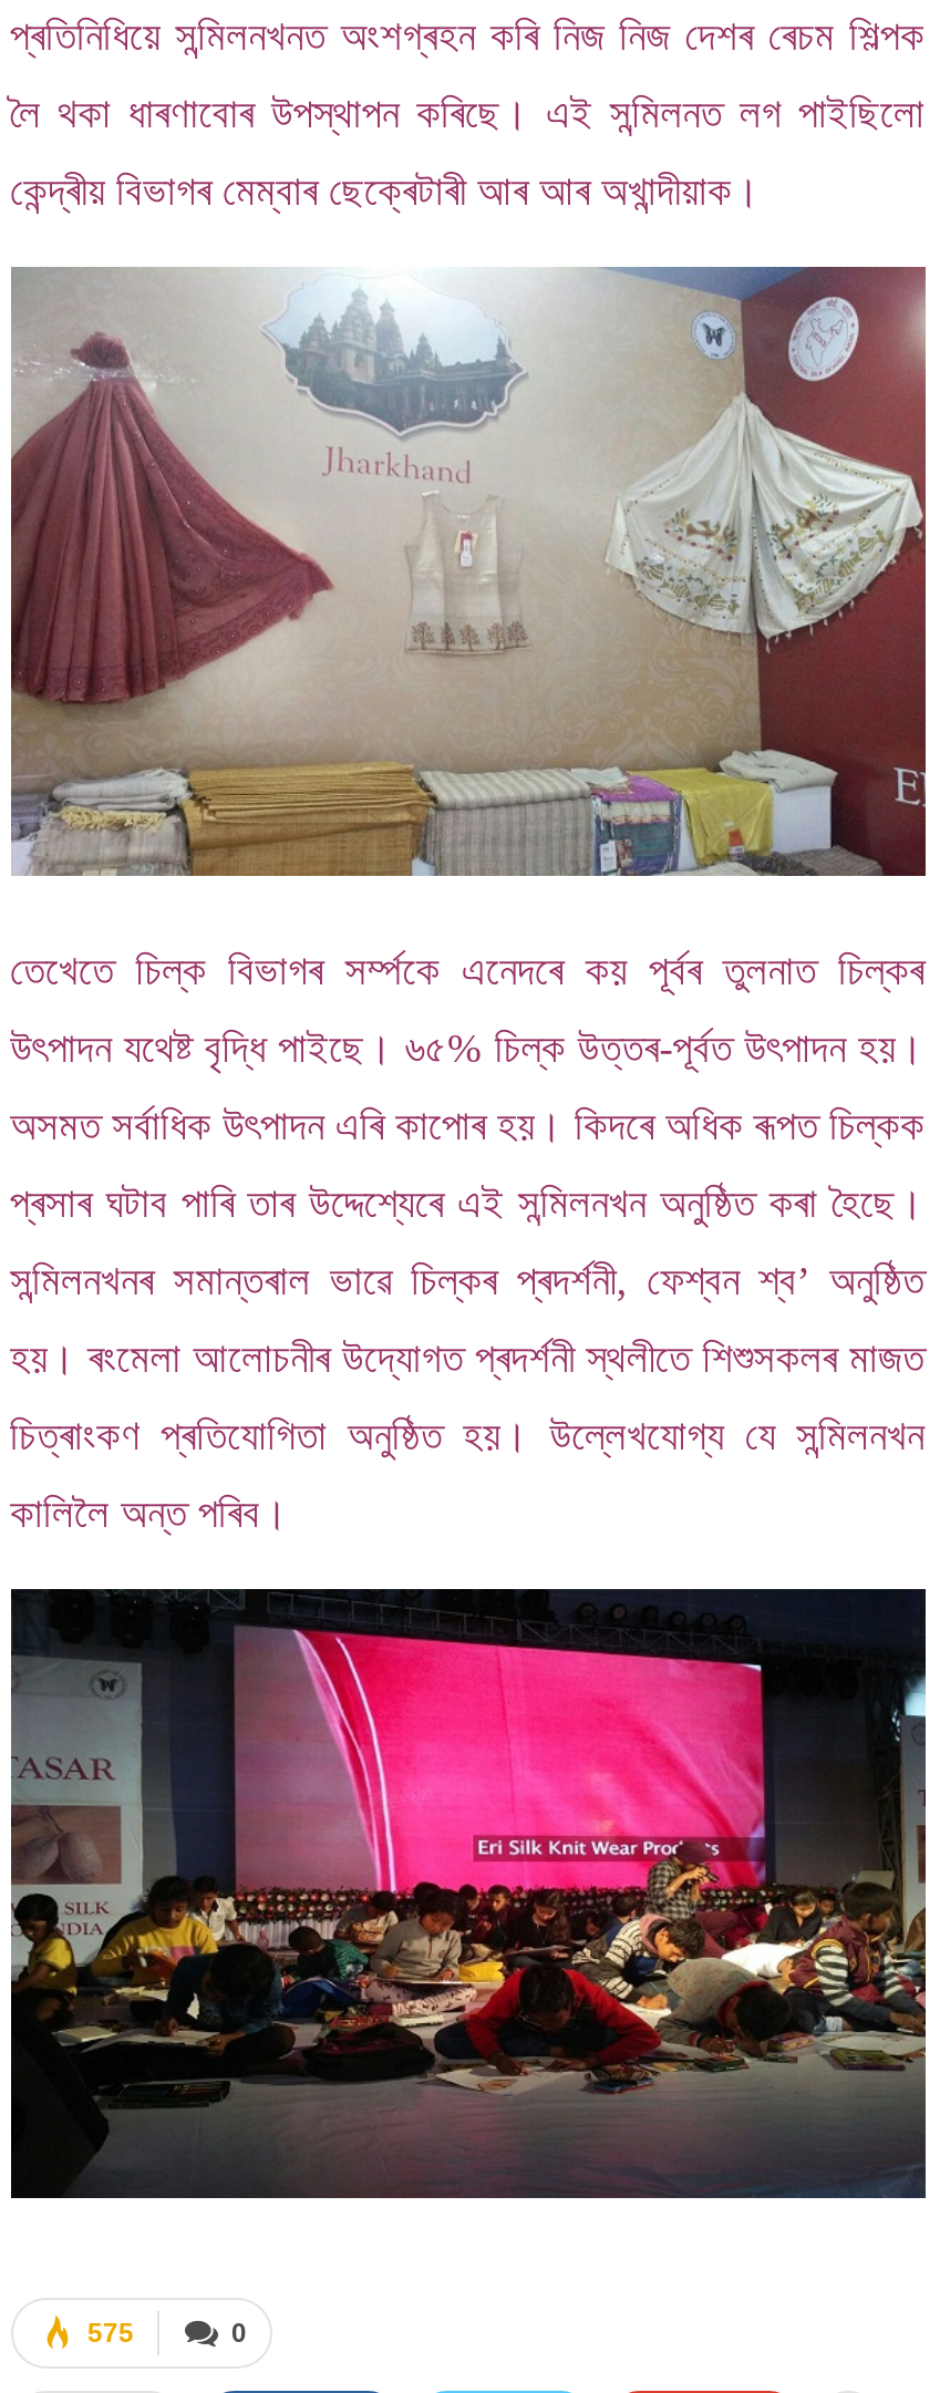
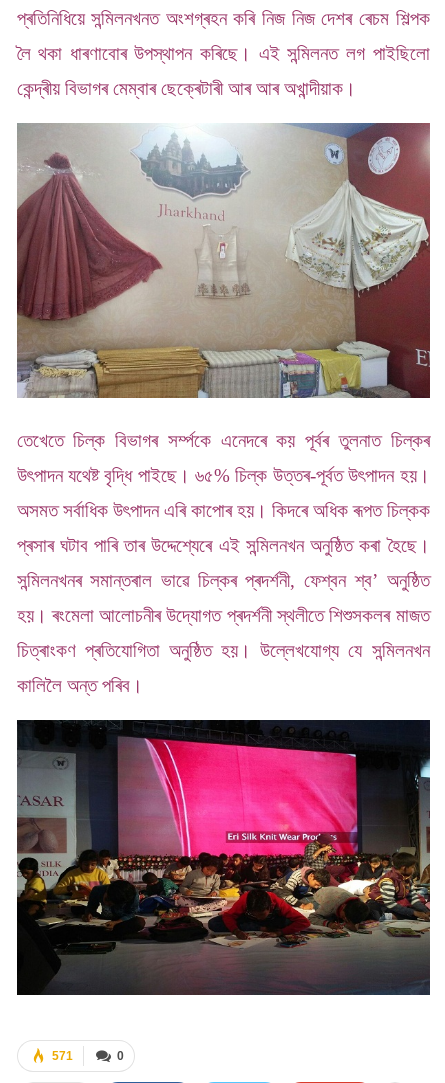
[87,2318,134,2349] 575 -> [51,1049,72,1063] 571

